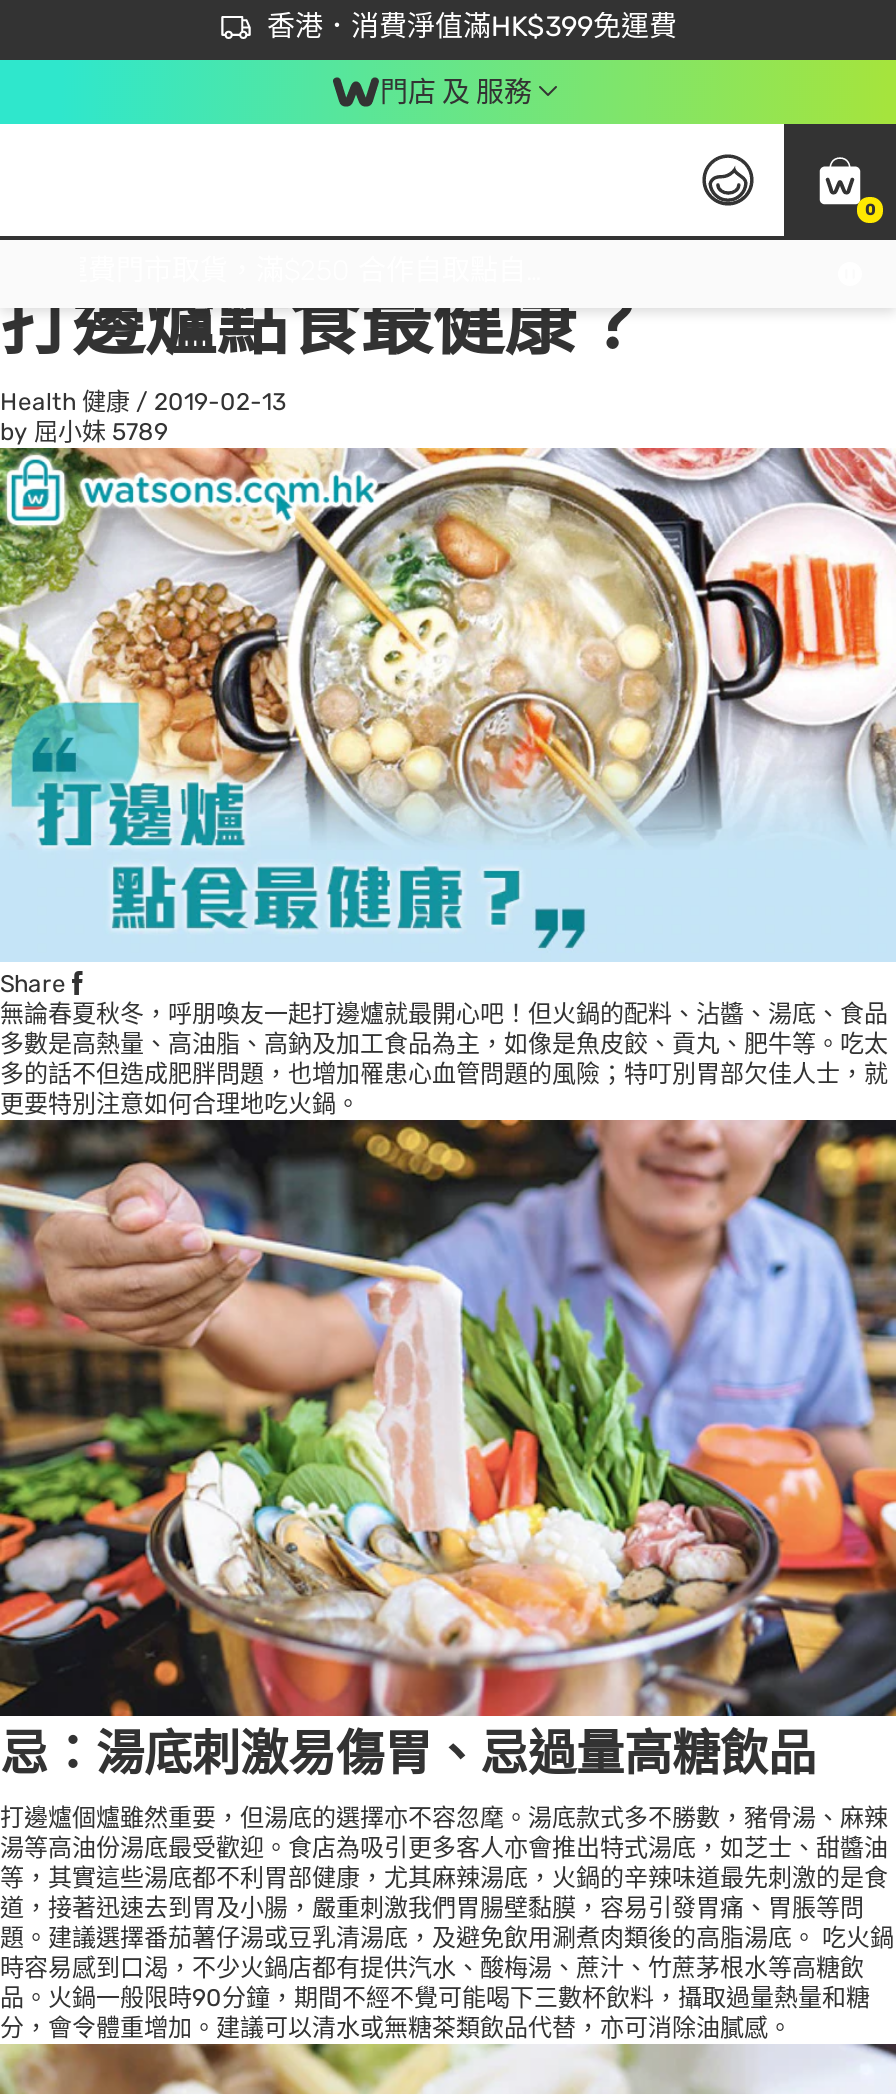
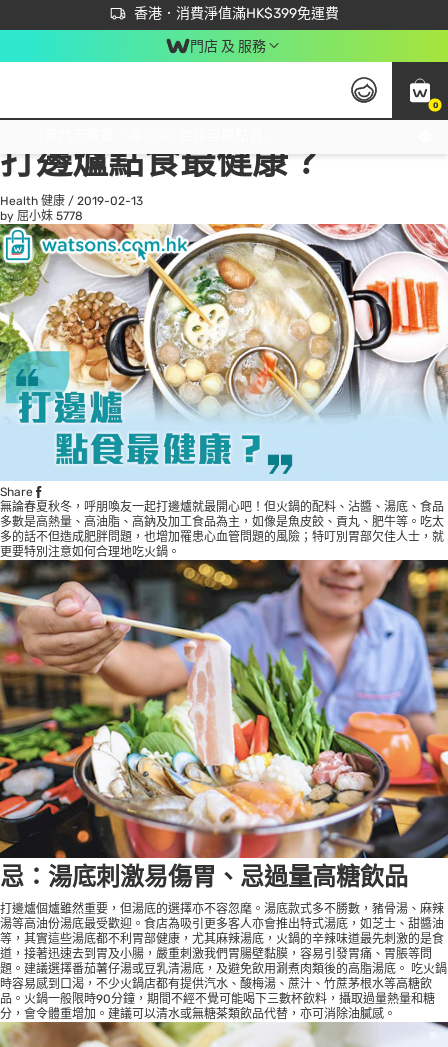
[0,418,168,446] by 屈小妹 5789 -> [0,209,83,223] by 屈小妹 5778

